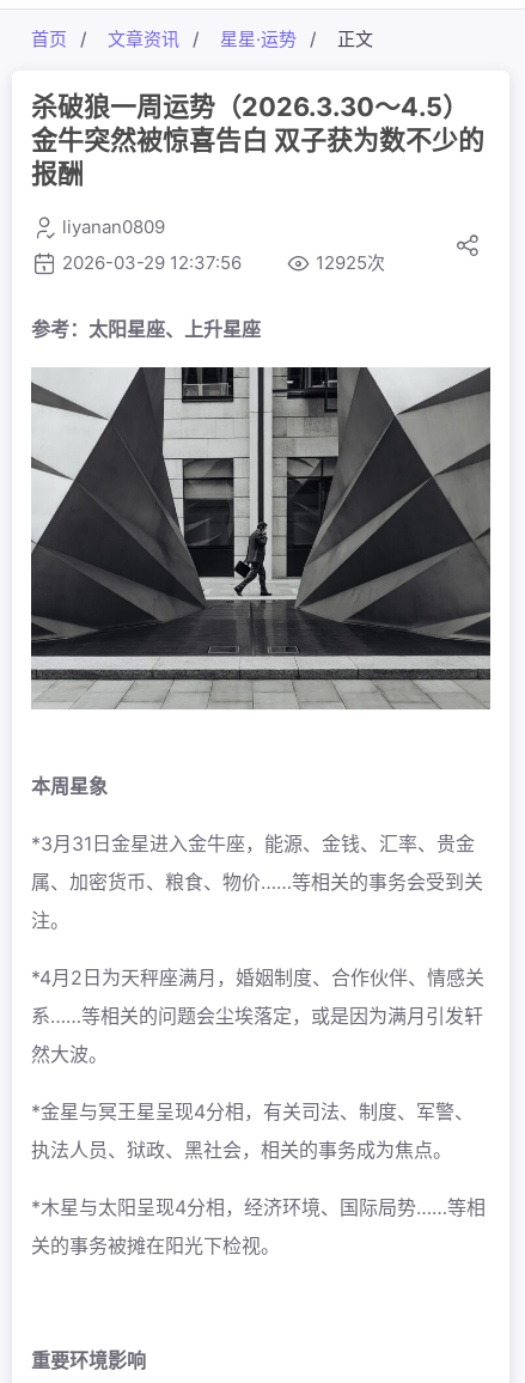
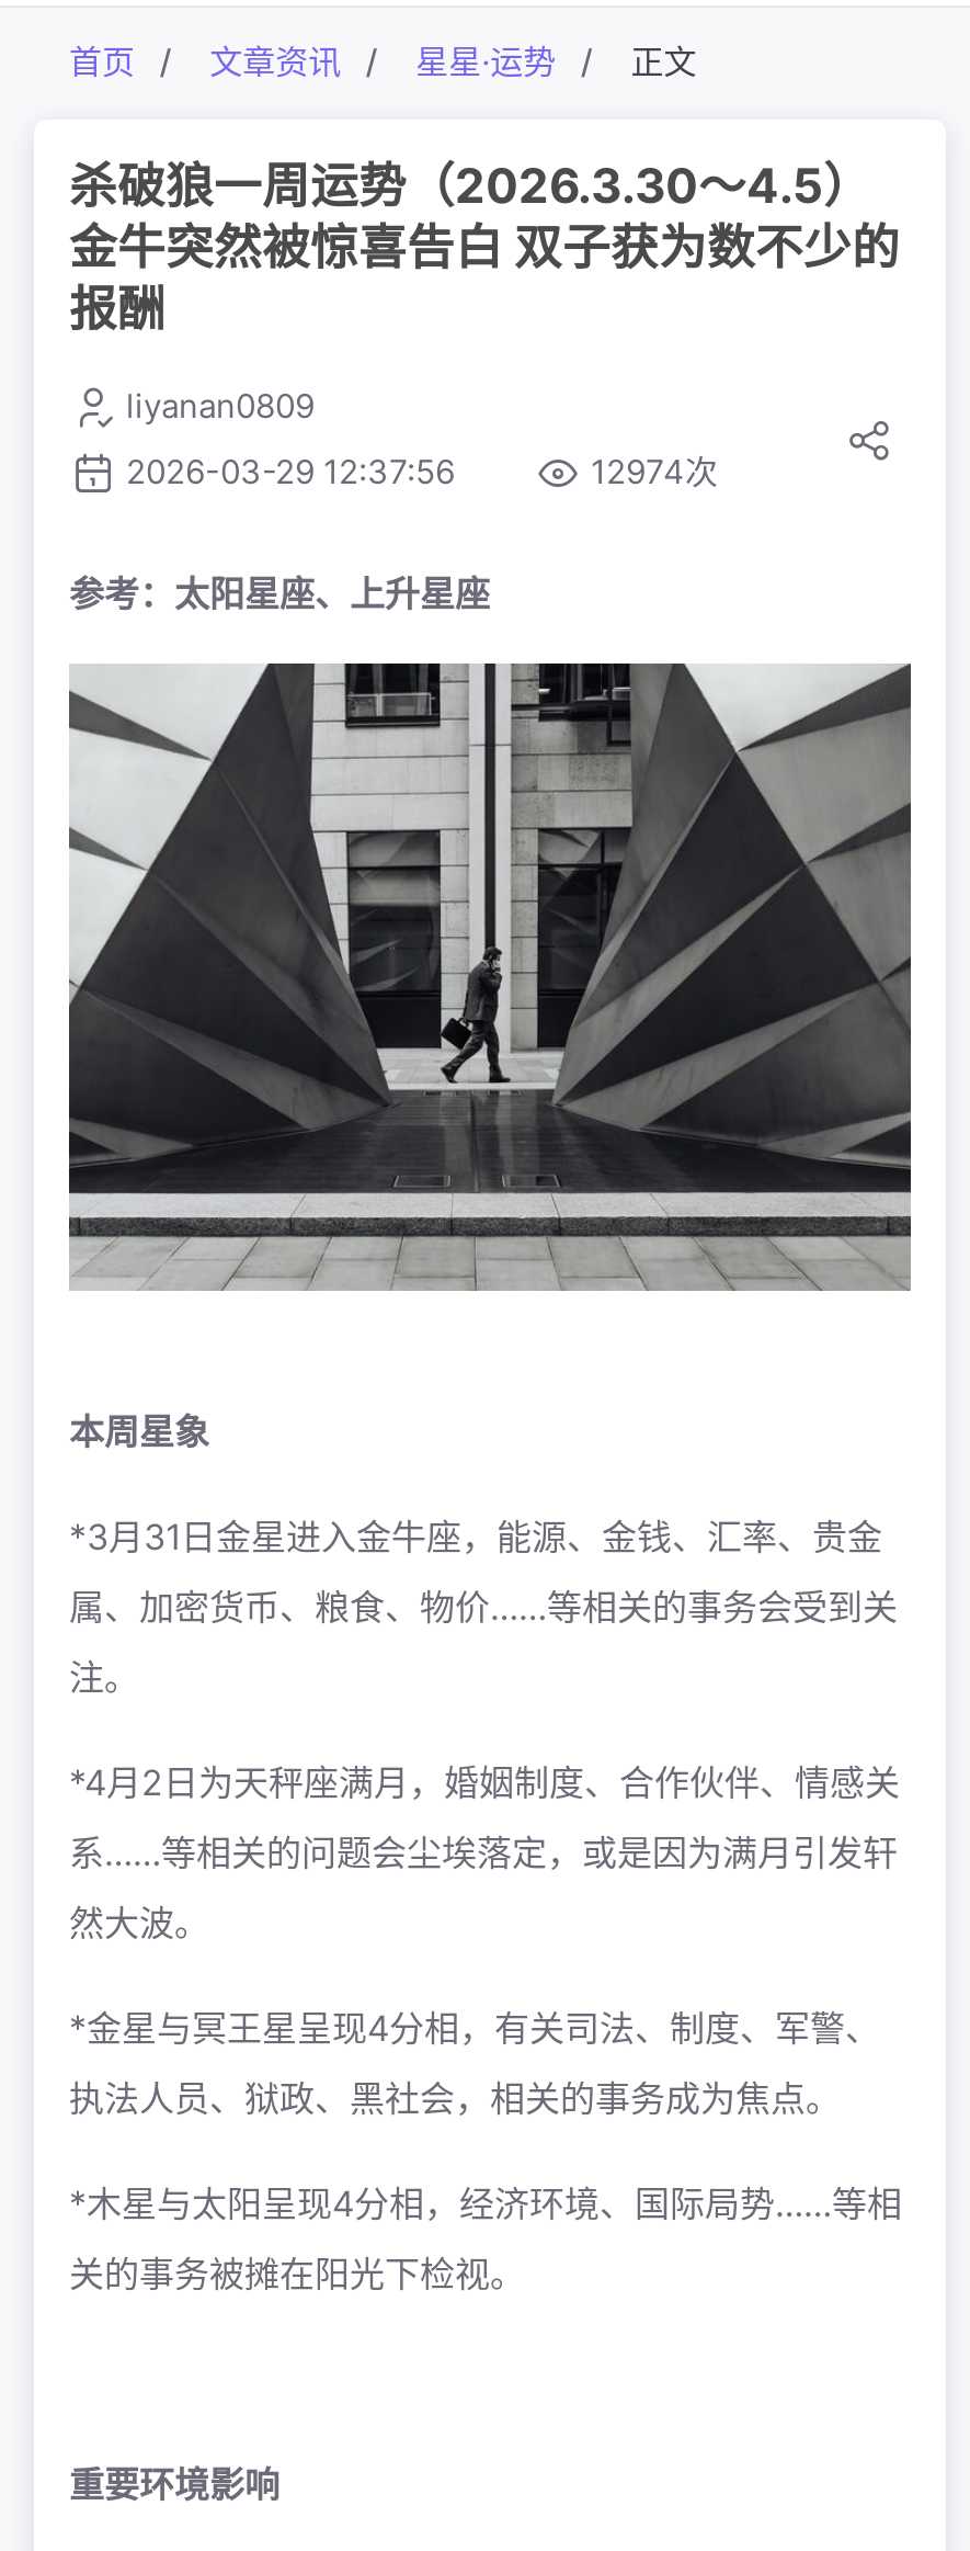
[316,251,385,274] 12925次 -> [591,451,718,492] 12974次

